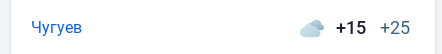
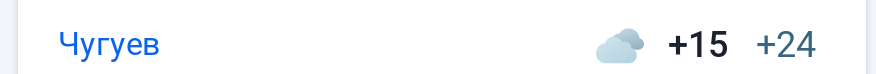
[336,17,410,38] +15 +25 -> [668,23,816,65] +15 +24

